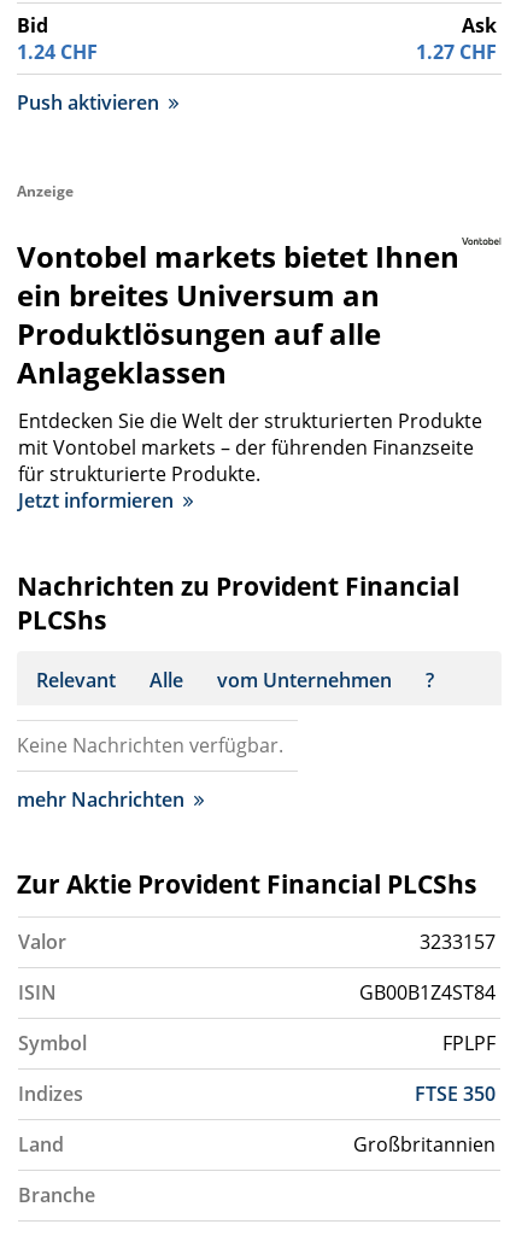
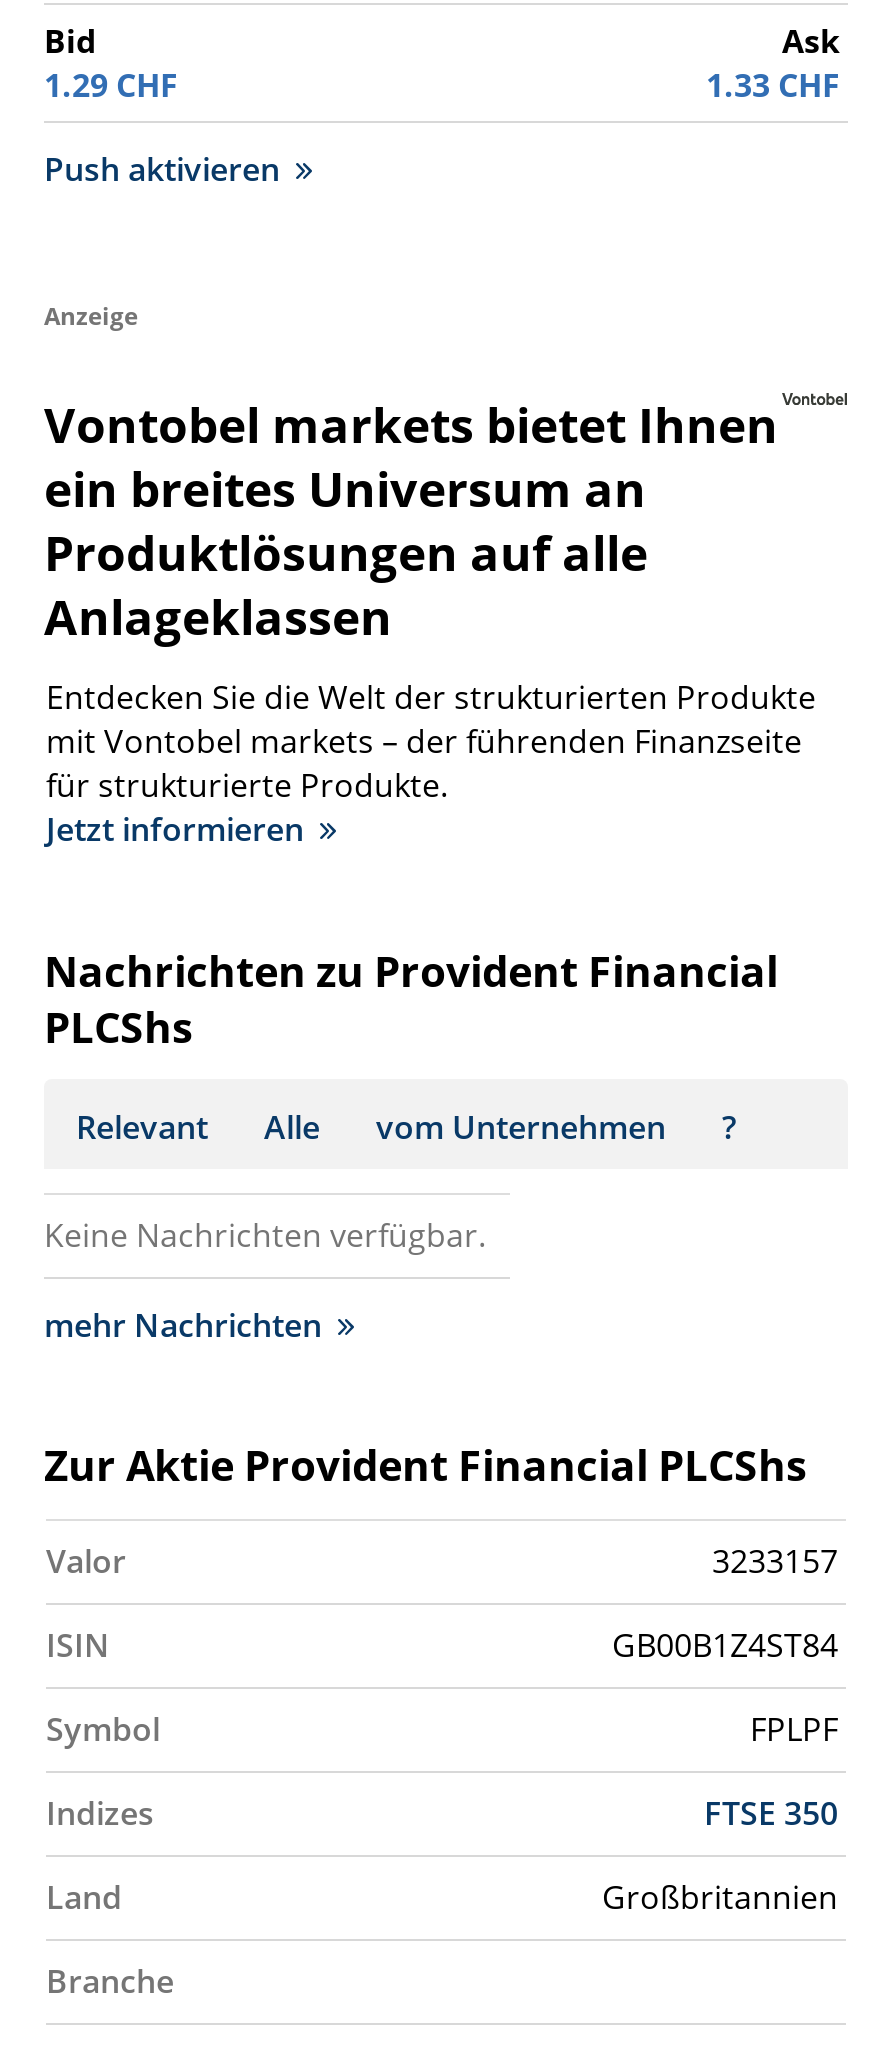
[17,39,98,65] 1.24 CHF -> [44,63,178,107] 1.29 CHF
[416,39,497,65] 1.27 CHF -> [706,63,840,107] 1.33 CHF

